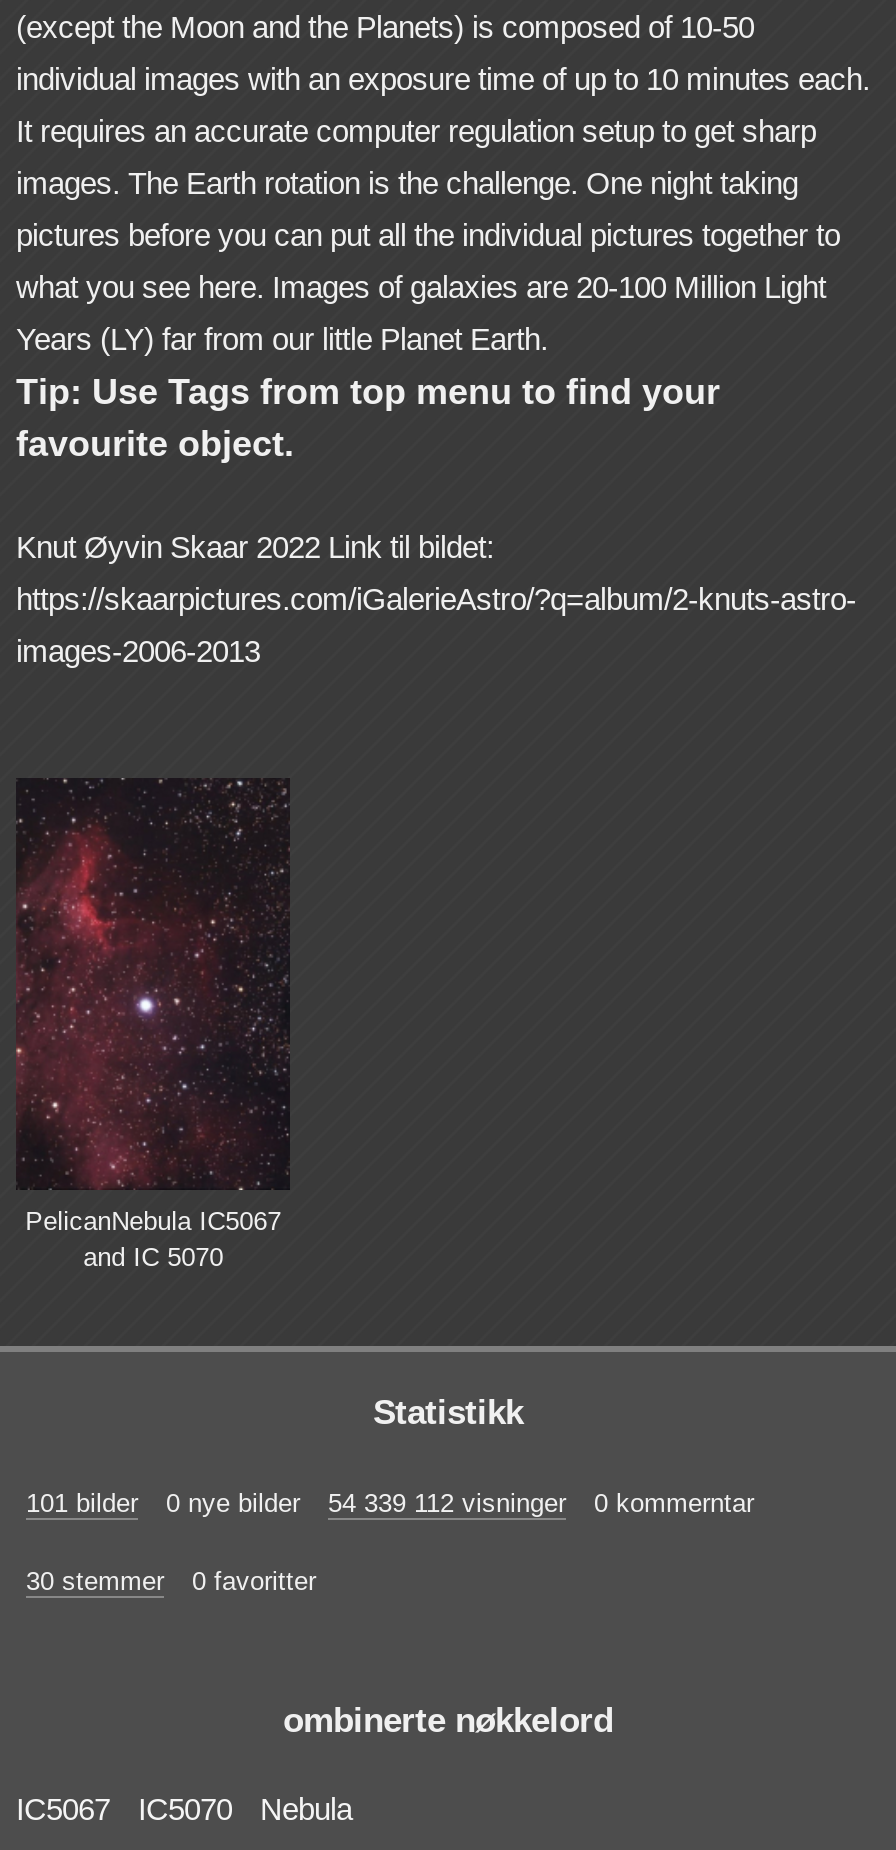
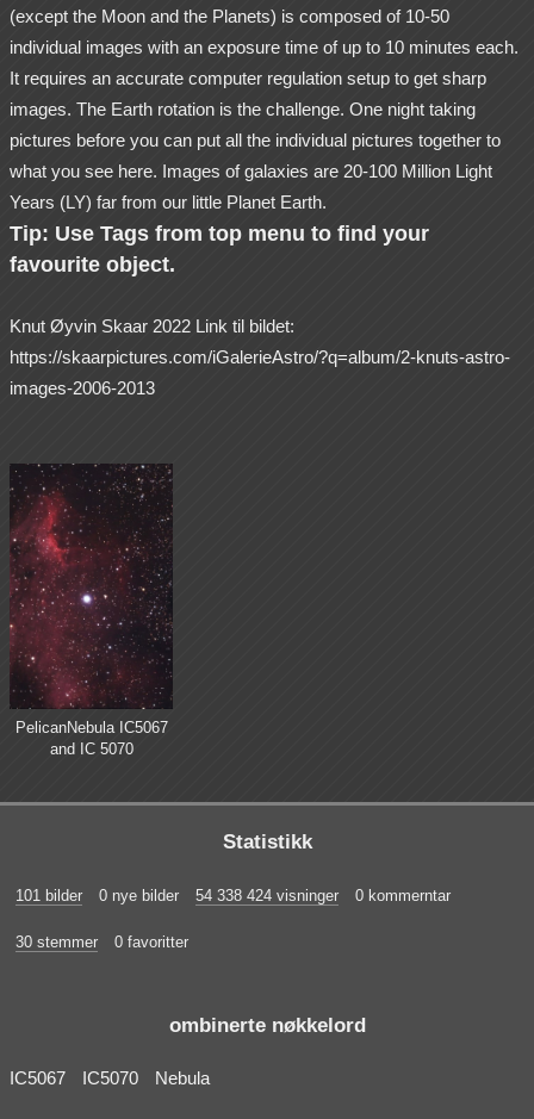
[26,1488,754,1518] 101 bilder 0 nye bilder 54 339 112 visninger 0 kommerntar -> [15,887,451,904] 101 bilder 0 nye bilder 54 338 424 visninger 0 kommerntar

